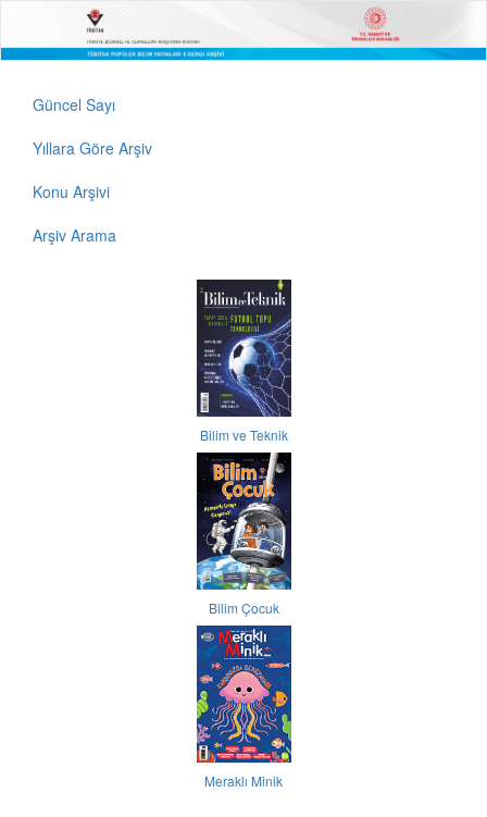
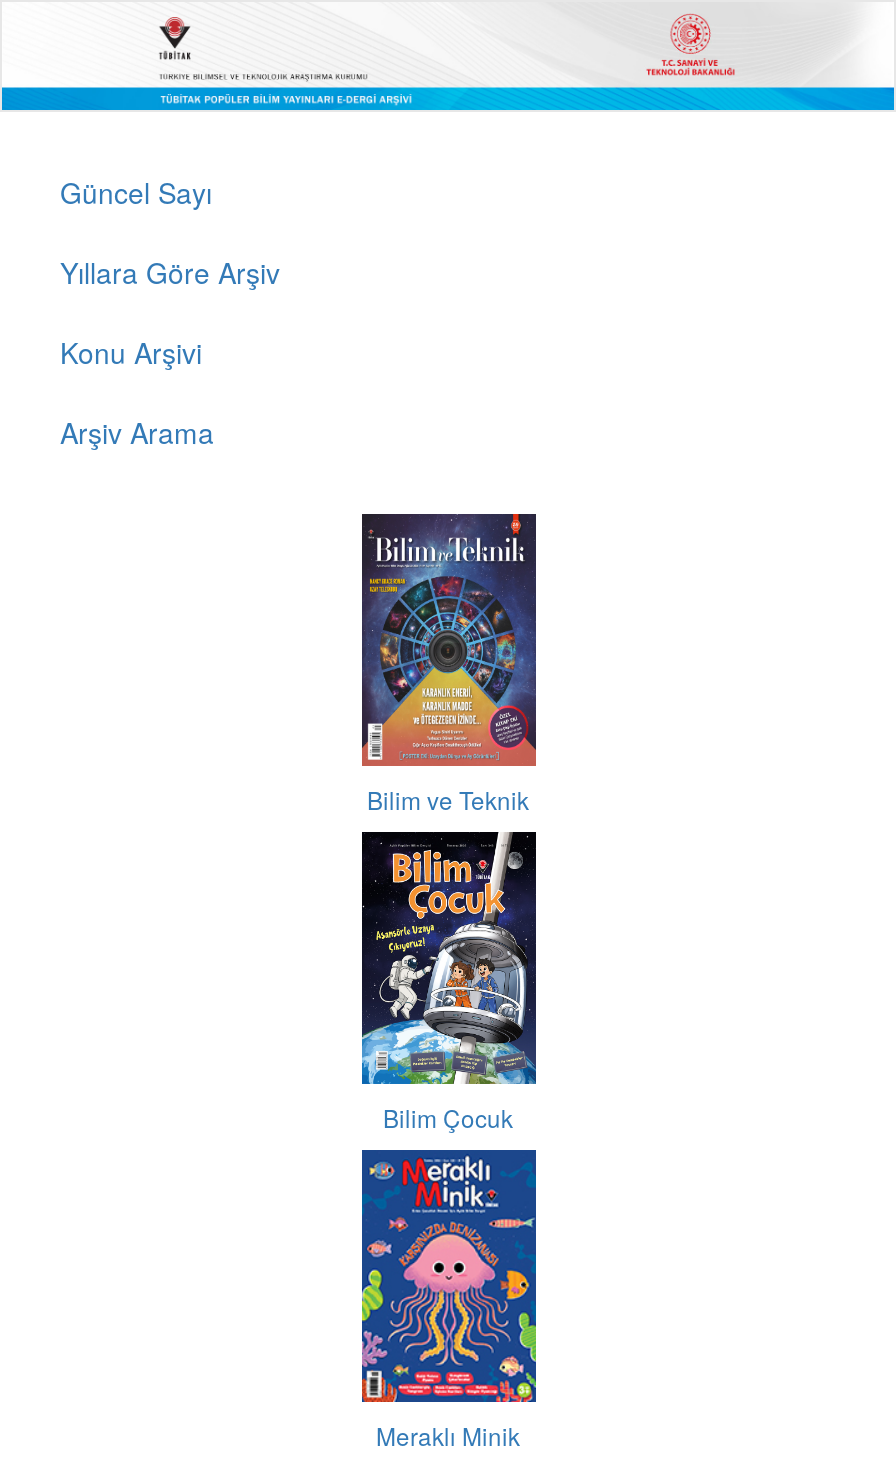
[196,278,292,418] [image] -> [360,512,538,768] [image]

